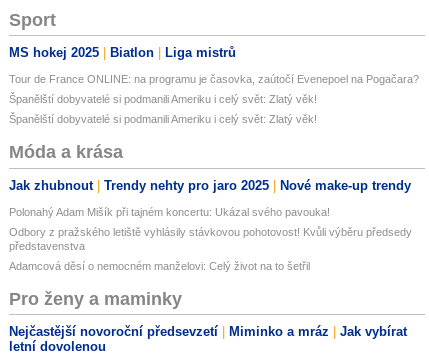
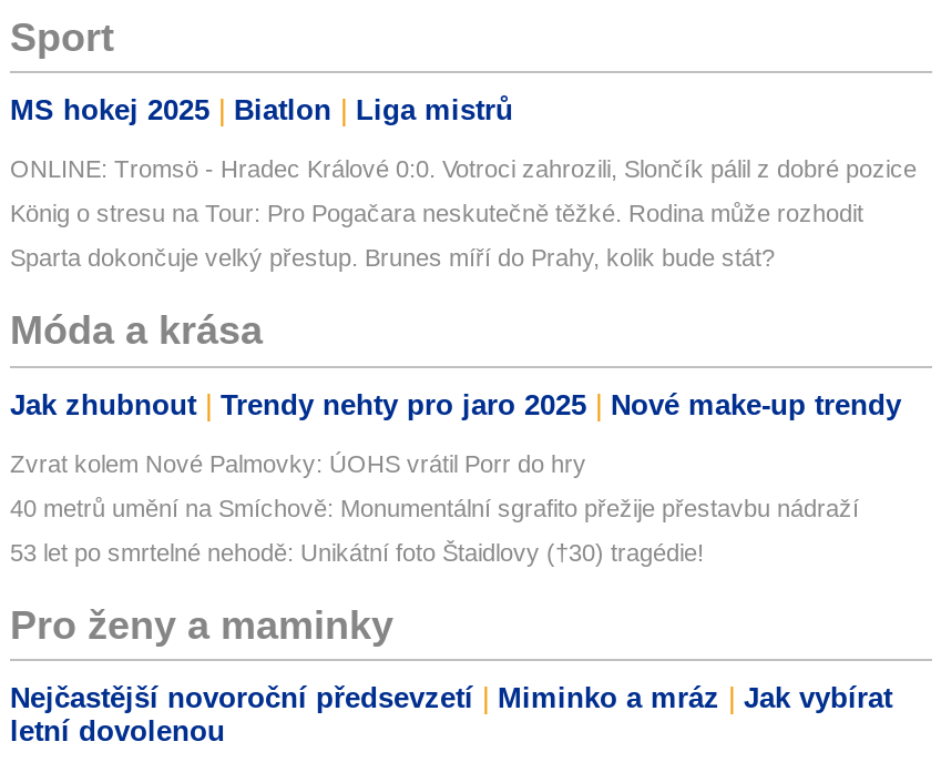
[9,73,419,85] Tour de France ONLINE: na programu je časovka, zaútočí Evenepoel na Pogačara? -> [10,156,917,182] ONLINE: Tromsö - Hradec Králové 0:0. Votroci zahrozili, Slončík pálil z dobré pozice
[9,93,317,105] Španělští dobyvatelé si podmanili Ameriku i celý svět: Zlatý věk! -> [10,200,863,227] König o stresu na Tour: Pro Pogačara neskutečně těžké. Rodina může rozhodit
[9,113,317,125] Španělští dobyvatelé si podmanili Ameriku i celý svět: Zlatý věk! -> [10,244,775,271] Sparta dokončuje velký přestup. Brunes míří do Prahy, kolik bude stát?
[9,206,330,218] Polonahý Adam Mišík při tajném koncertu: Ukázal svého pavouka! -> [10,450,586,476] Zvrat kolem Nové Palmovky: ÚOHS vrátil Porr do hry
[9,226,412,252] Odbory z pražského letiště vyhlásily stávkovou pohotovost! Kvůli výběru předsedy | představenstva -> [10,494,859,521] 40 metrů umění na Smíchově: Monumentální sgrafito přežije přestavbu nádraží
[9,260,310,272] Adamcová děsí o nemocném manželovi: Celý život na to šetřil -> [10,538,704,565] 53 let po smrtelné nehodě: Unikátní foto Štaidlovy (†30) tragédie!

